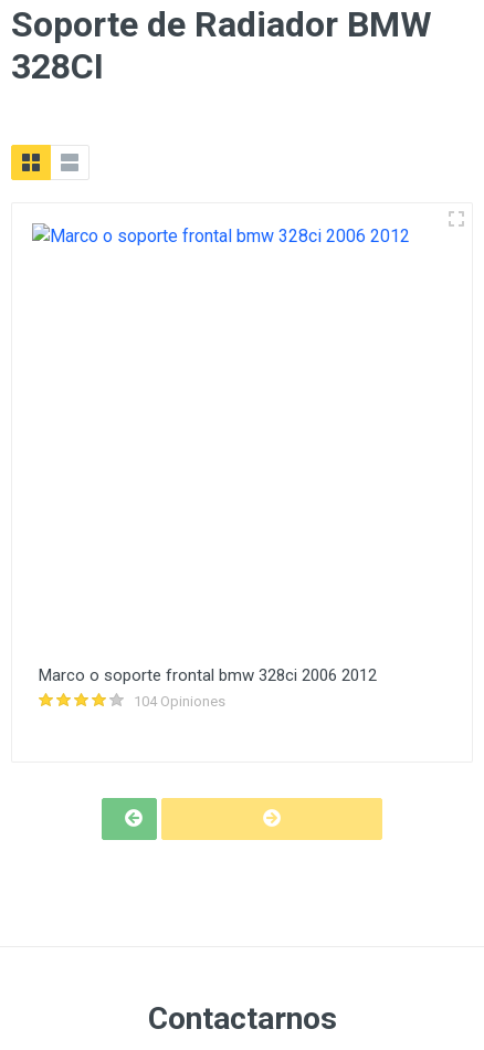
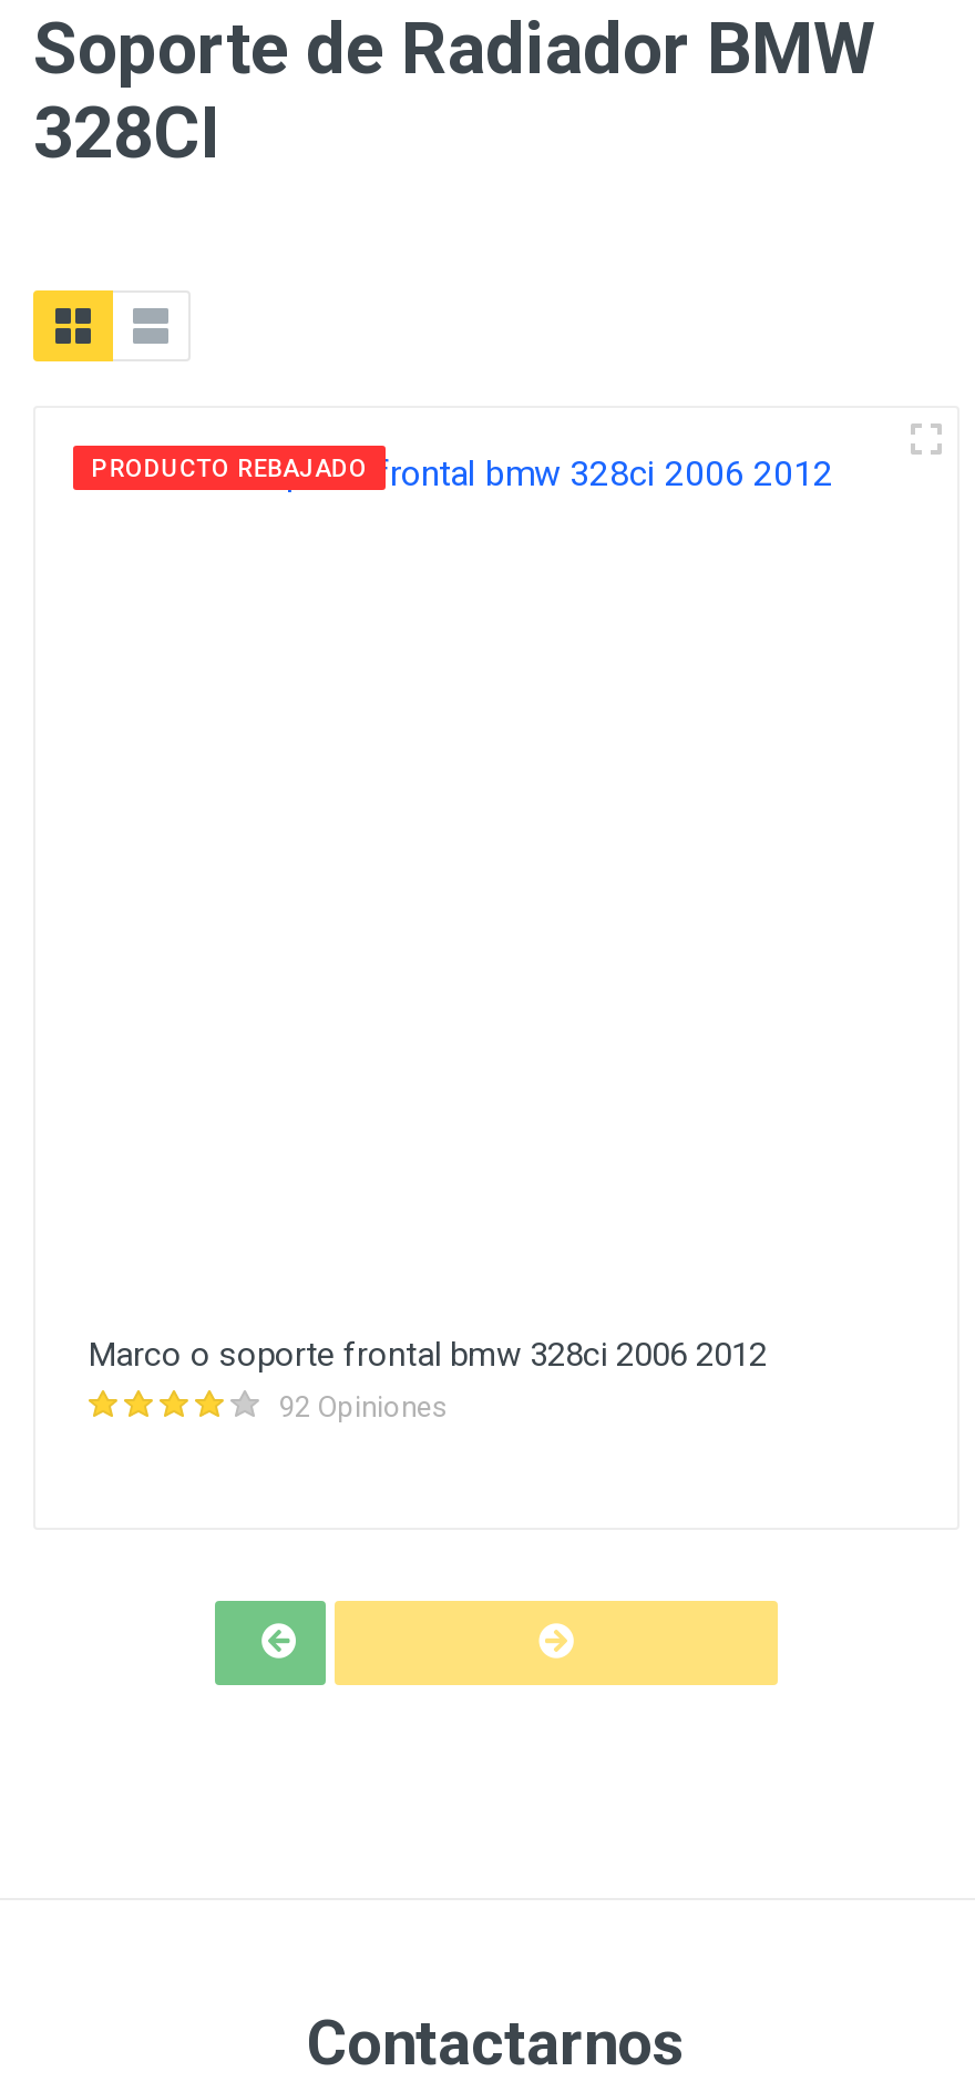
none -> [91,455,367,483] PRODUCTO REBAJADO
[134,693,225,710] 104 Opiniones -> [279,1390,448,1423] 92 Opiniones

